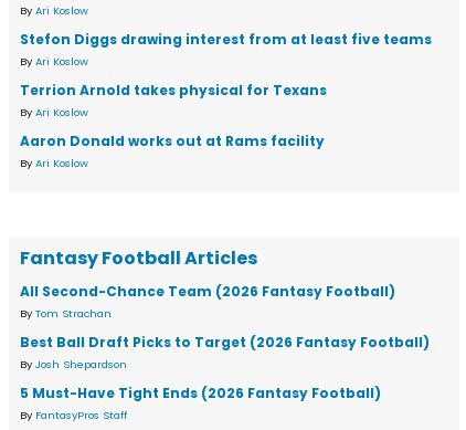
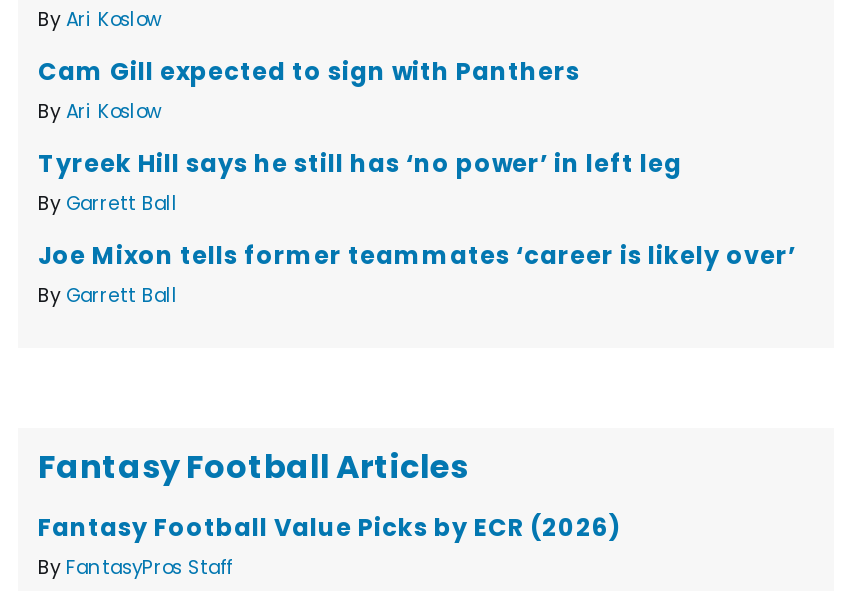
[20,30,432,49] Stefon Diggs drawing interest from at least five teams -> [38,55,580,89] Cam Gill expected to sign with Panthers
[20,81,327,120] Terrion Arnold takes physical for Texans | By Ari Koslow -> [38,147,682,217] Tyreek Hill says he still has ‘no power’ in left leg | By Garrett Ball
[20,132,325,171] Aaron Donald works out at Rams facility | By Ari Koslow -> [38,239,796,309] Joe Mixon tells former teammates ‘career is likely over’ | By Garrett Ball
[20,282,430,403] All Second-Chance Team (2026 Fantasy Football) | By Tom Strachan | Best Ball Draft Picks to Target (2026 Fantasy Football) | By Josh Shepardson | 5 Must-Have Tight Ends (2026 Fantasy Football) -> [38,511,620,545] Fantasy Football Value Picks by ECR (2026)

